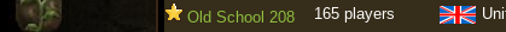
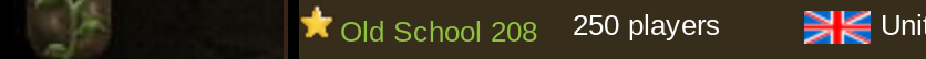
[187,5,394,26] Old School 208 165 players -> [340,9,721,48] Old School 208 250 players

